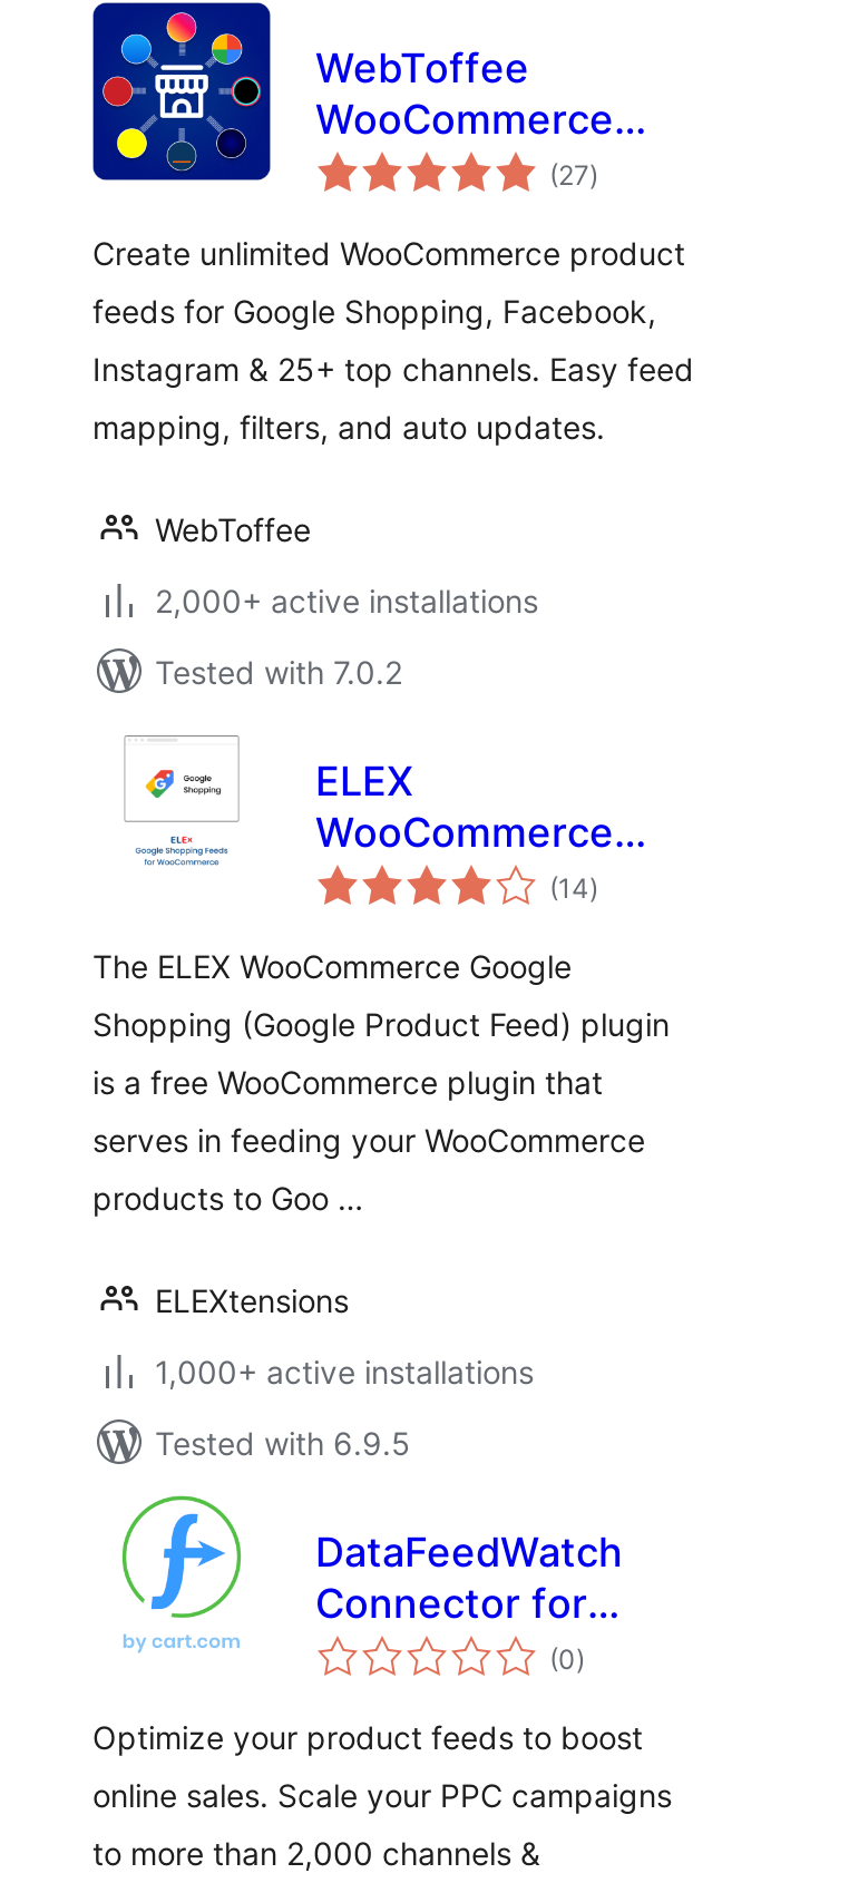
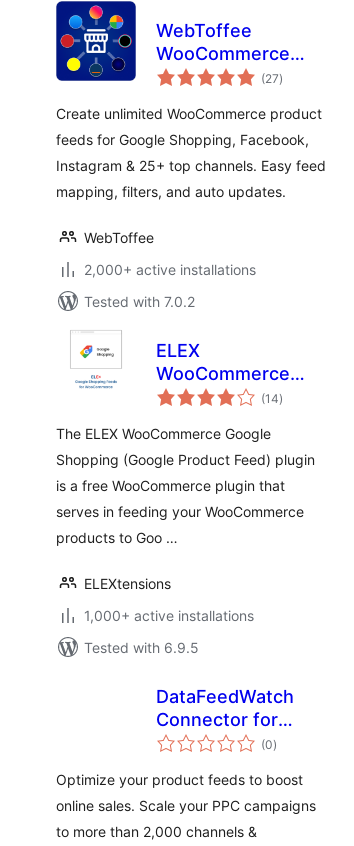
[119,1493,244,1653] [image] -> none

